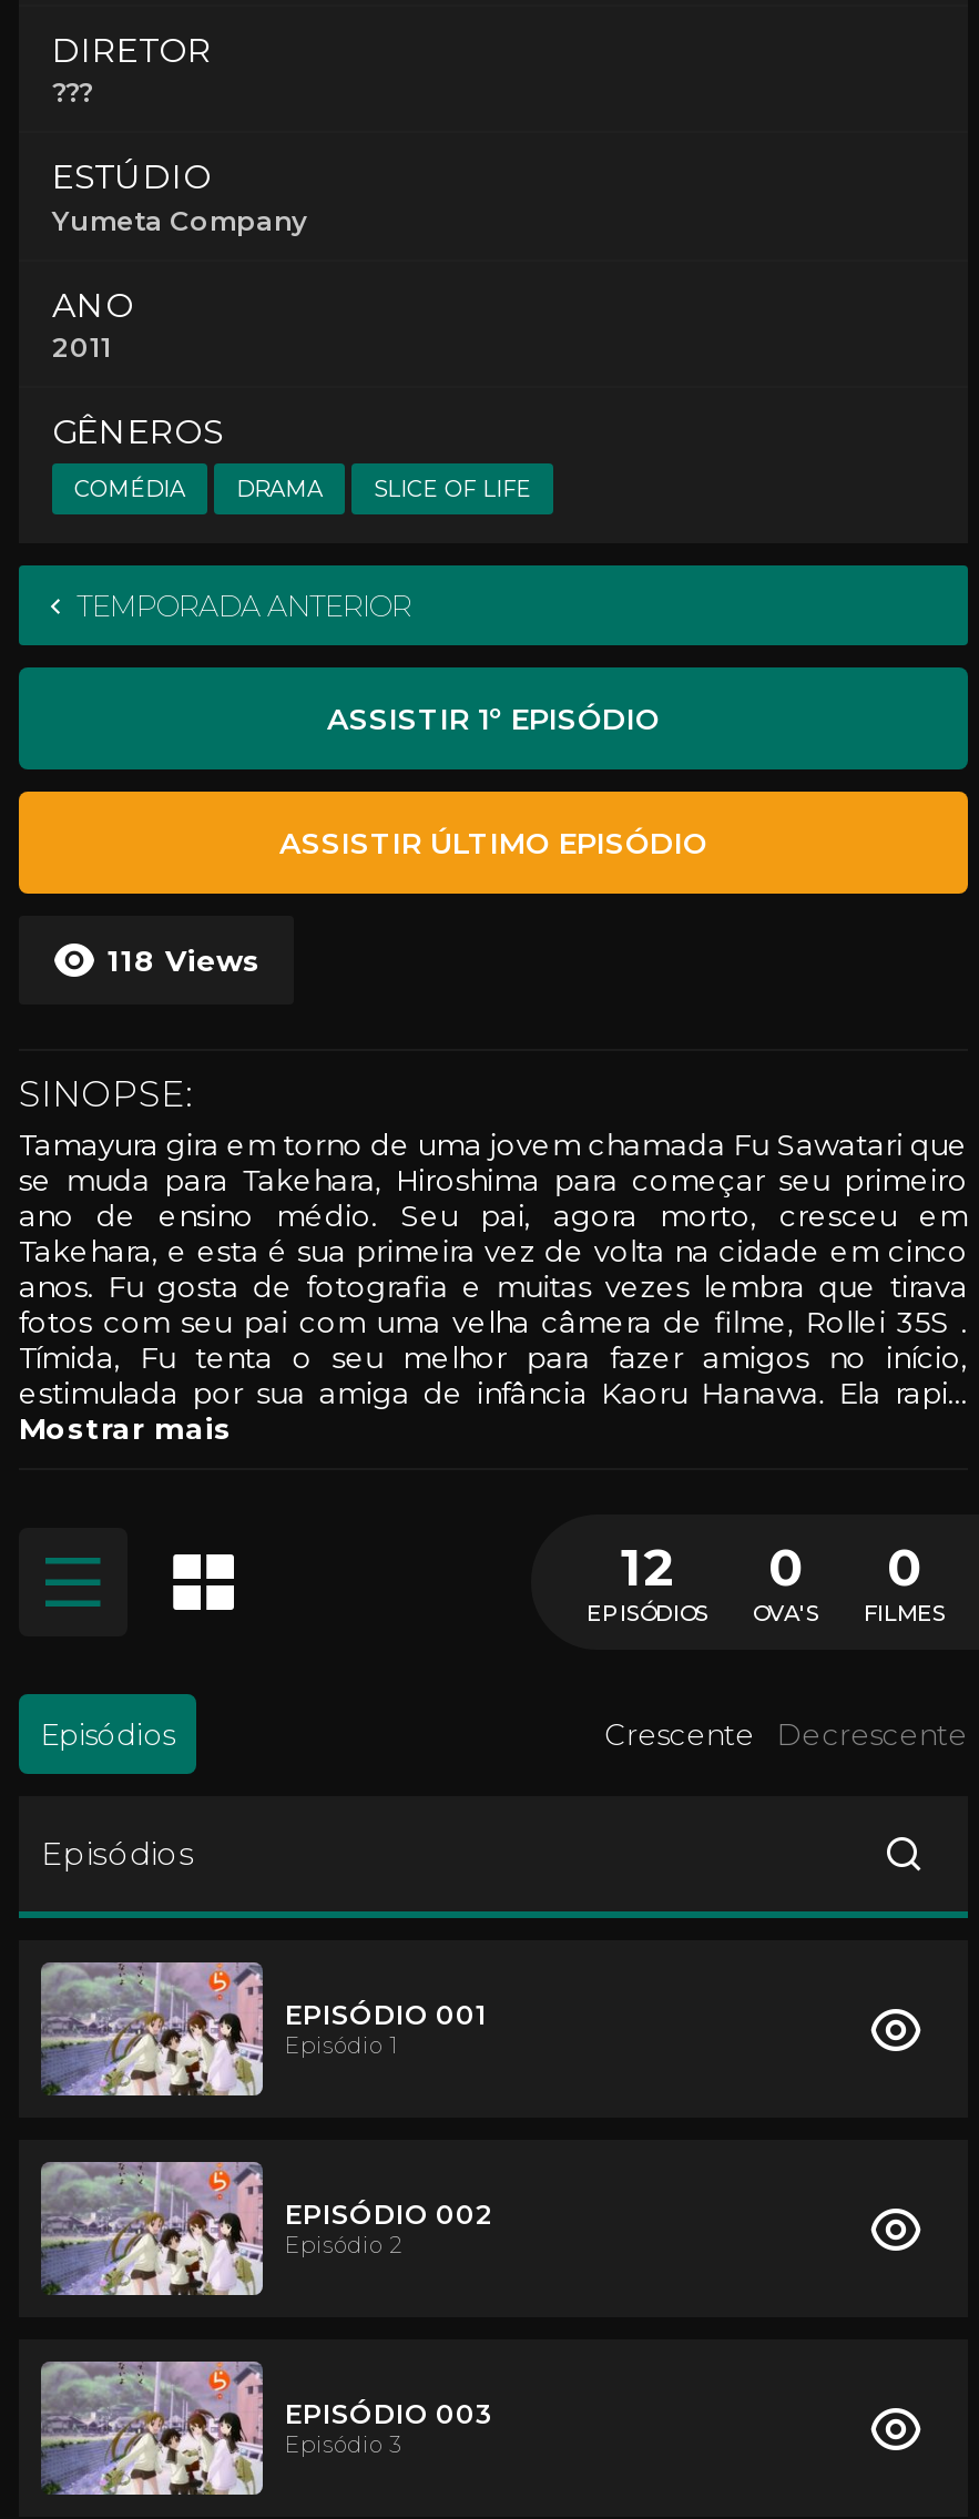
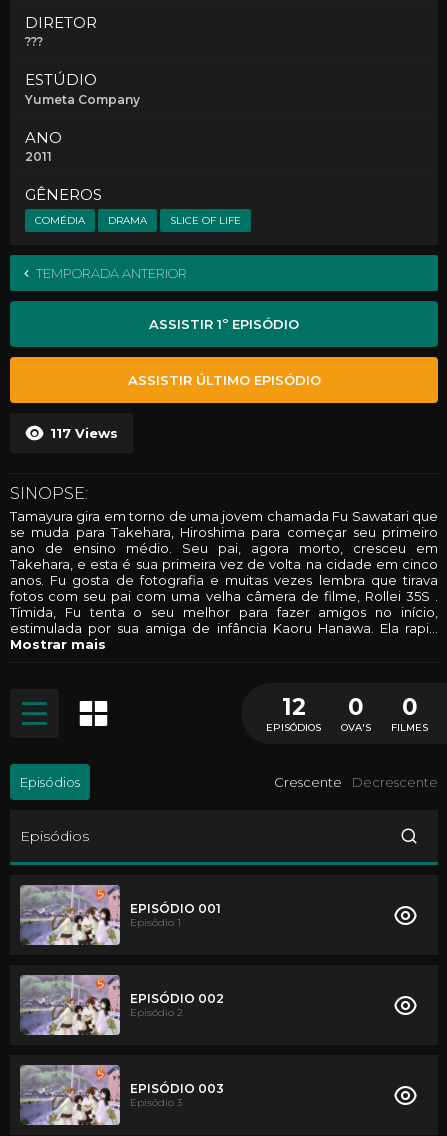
[108,942,261,978] 118 Views -> [50,425,118,441] 117 Views

